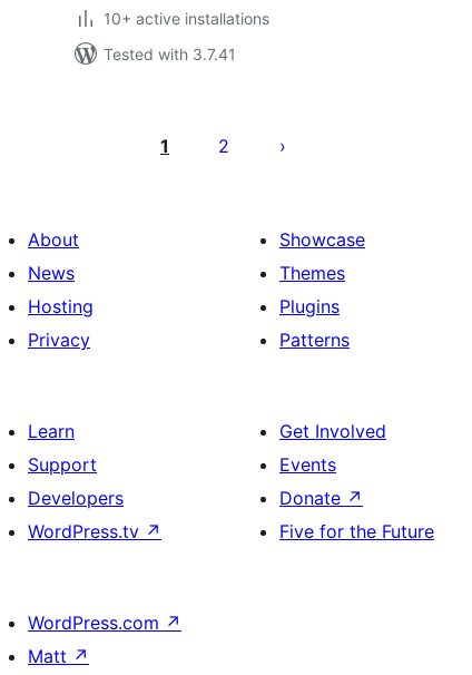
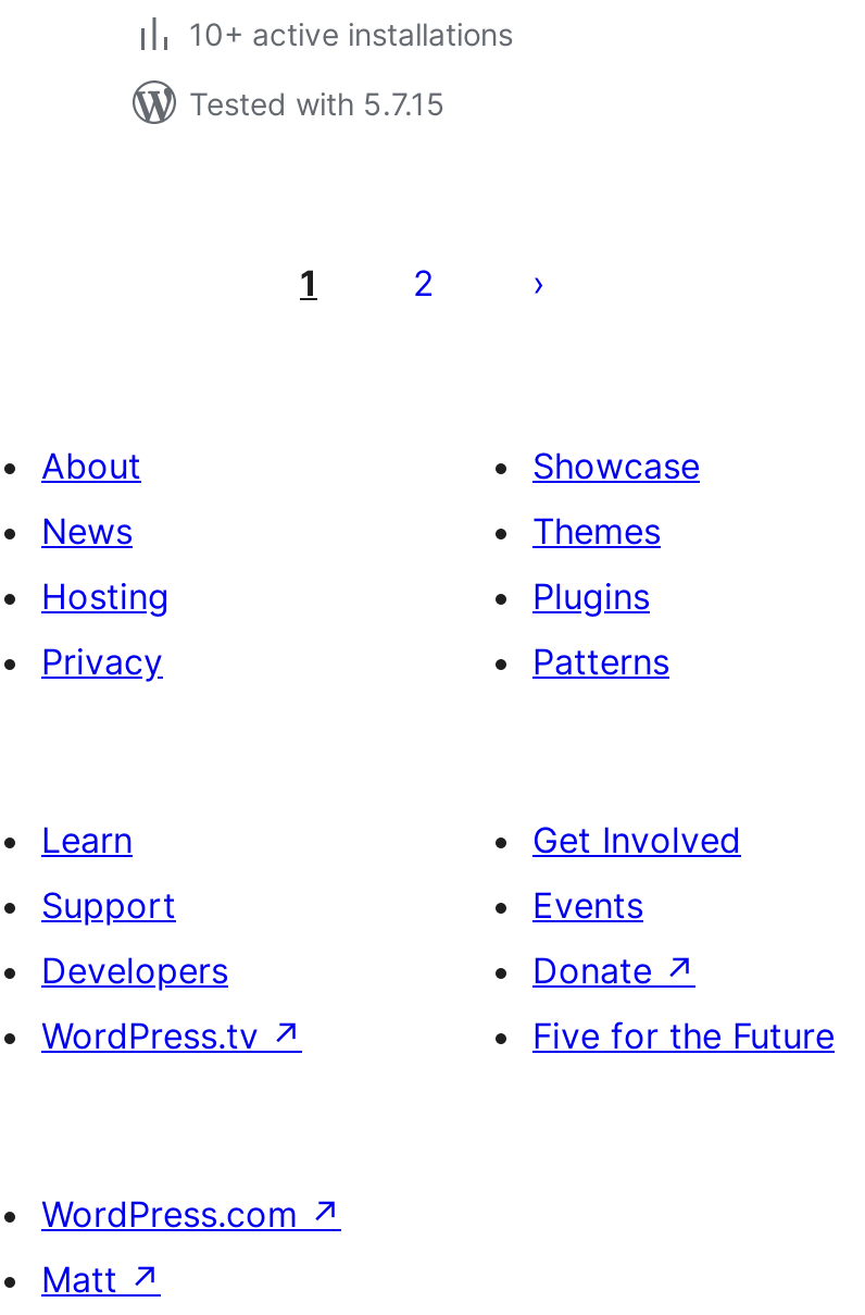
[104,45,236,63] Tested with 3.7.41 -> [189,85,446,122] Tested with 5.7.15

